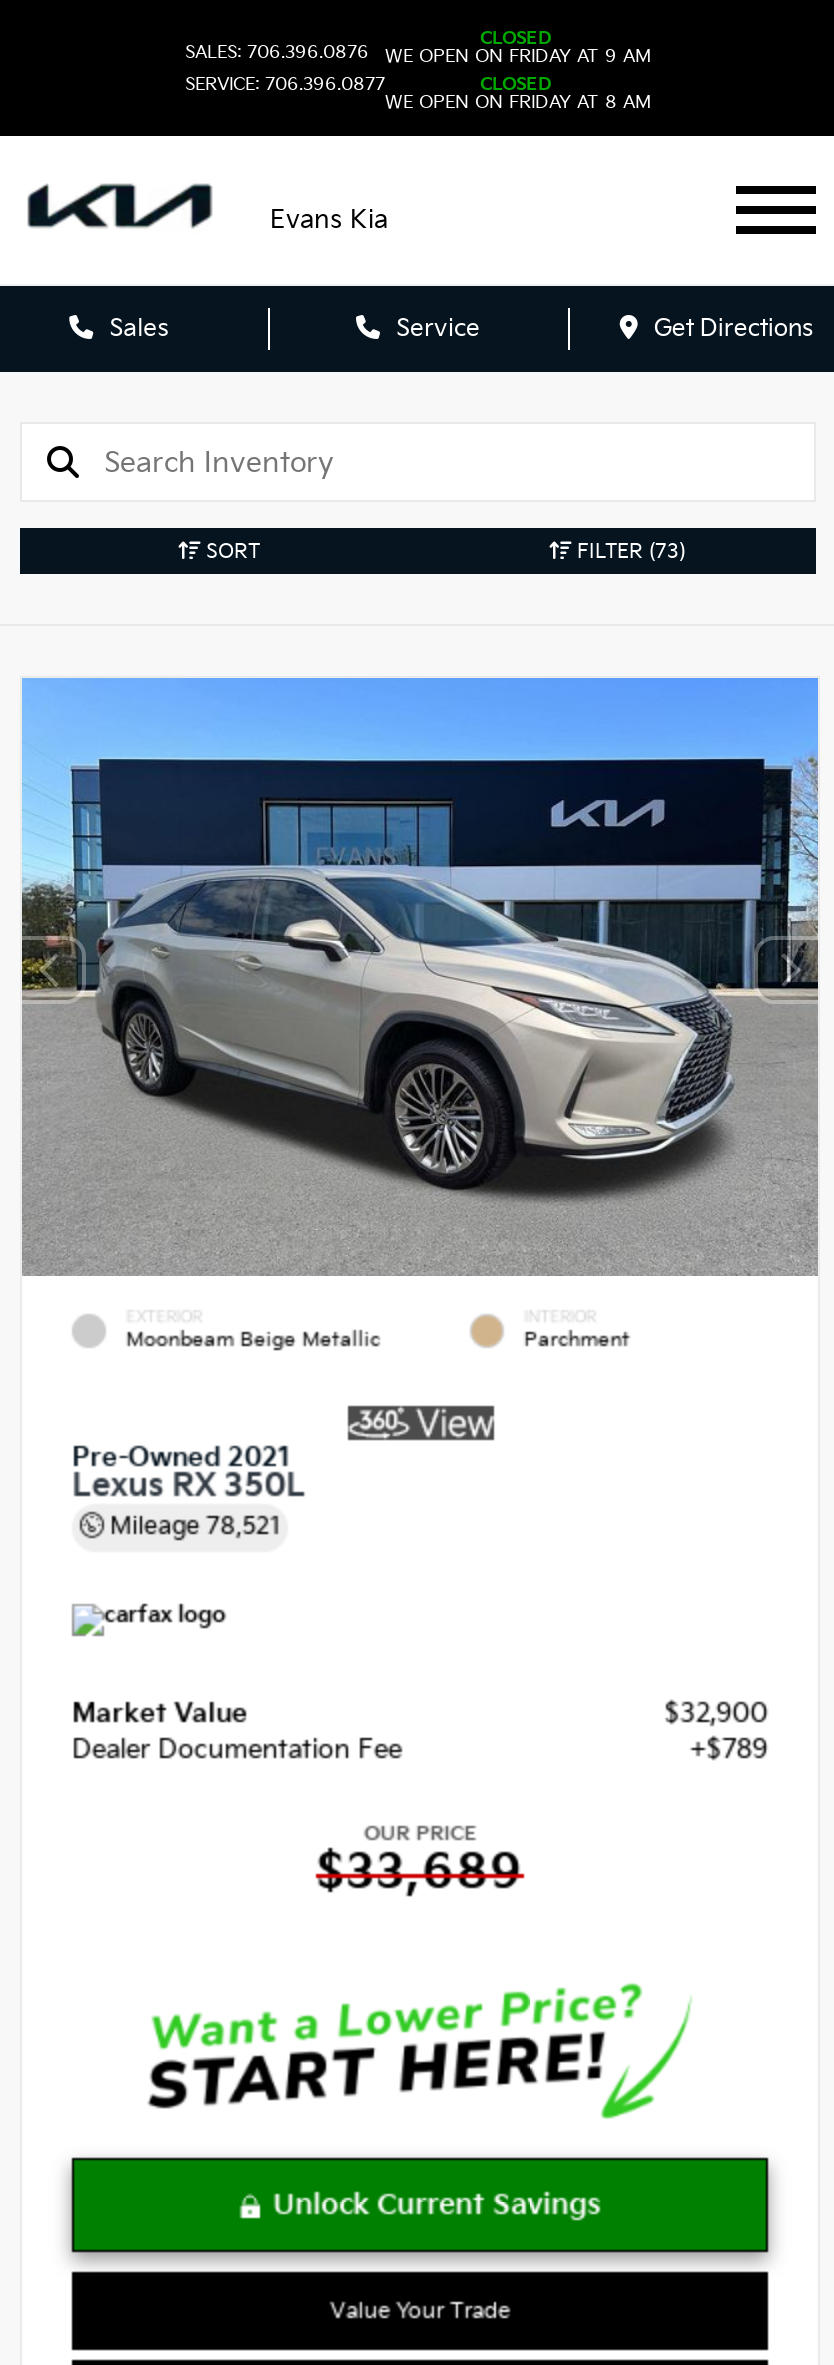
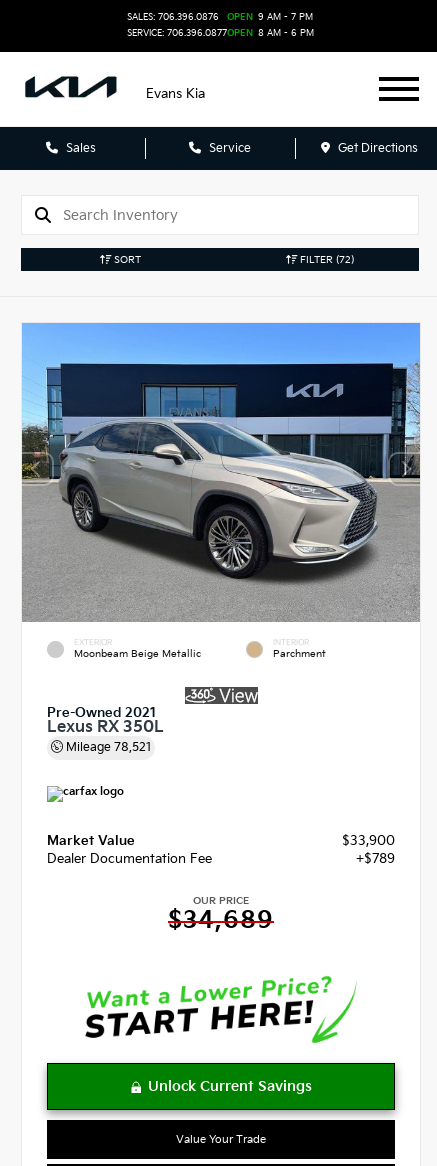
[385,27,651,113] CLOSED | WE OPEN ON FRIDAY AT 9 AM | CLOSED | WE OPEN ON FRIDAY AT 8 AM -> [226,11,313,38] OPEN 9 AM - 7 PM | OPEN 8 AM - 6 PM
[571,540,685,564] FILTER (73) -> [296,254,353,266] FILTER (72)
[664,1699,768,1731] $32,900 -> [342,833,395,849] $33,900
[316,1843,524,1901] $33,689 -> [168,906,274,935] $34,689

